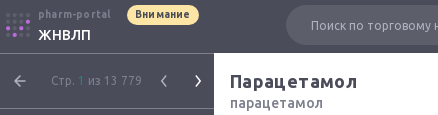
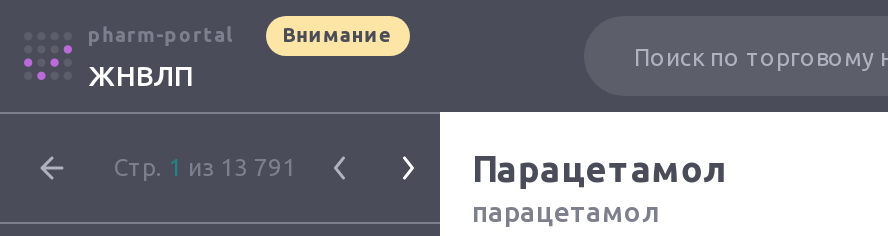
[51,74,142,87] Стр. 1 из 13 779 -> [114,154,296,180] Стр. 1 из 13 791

